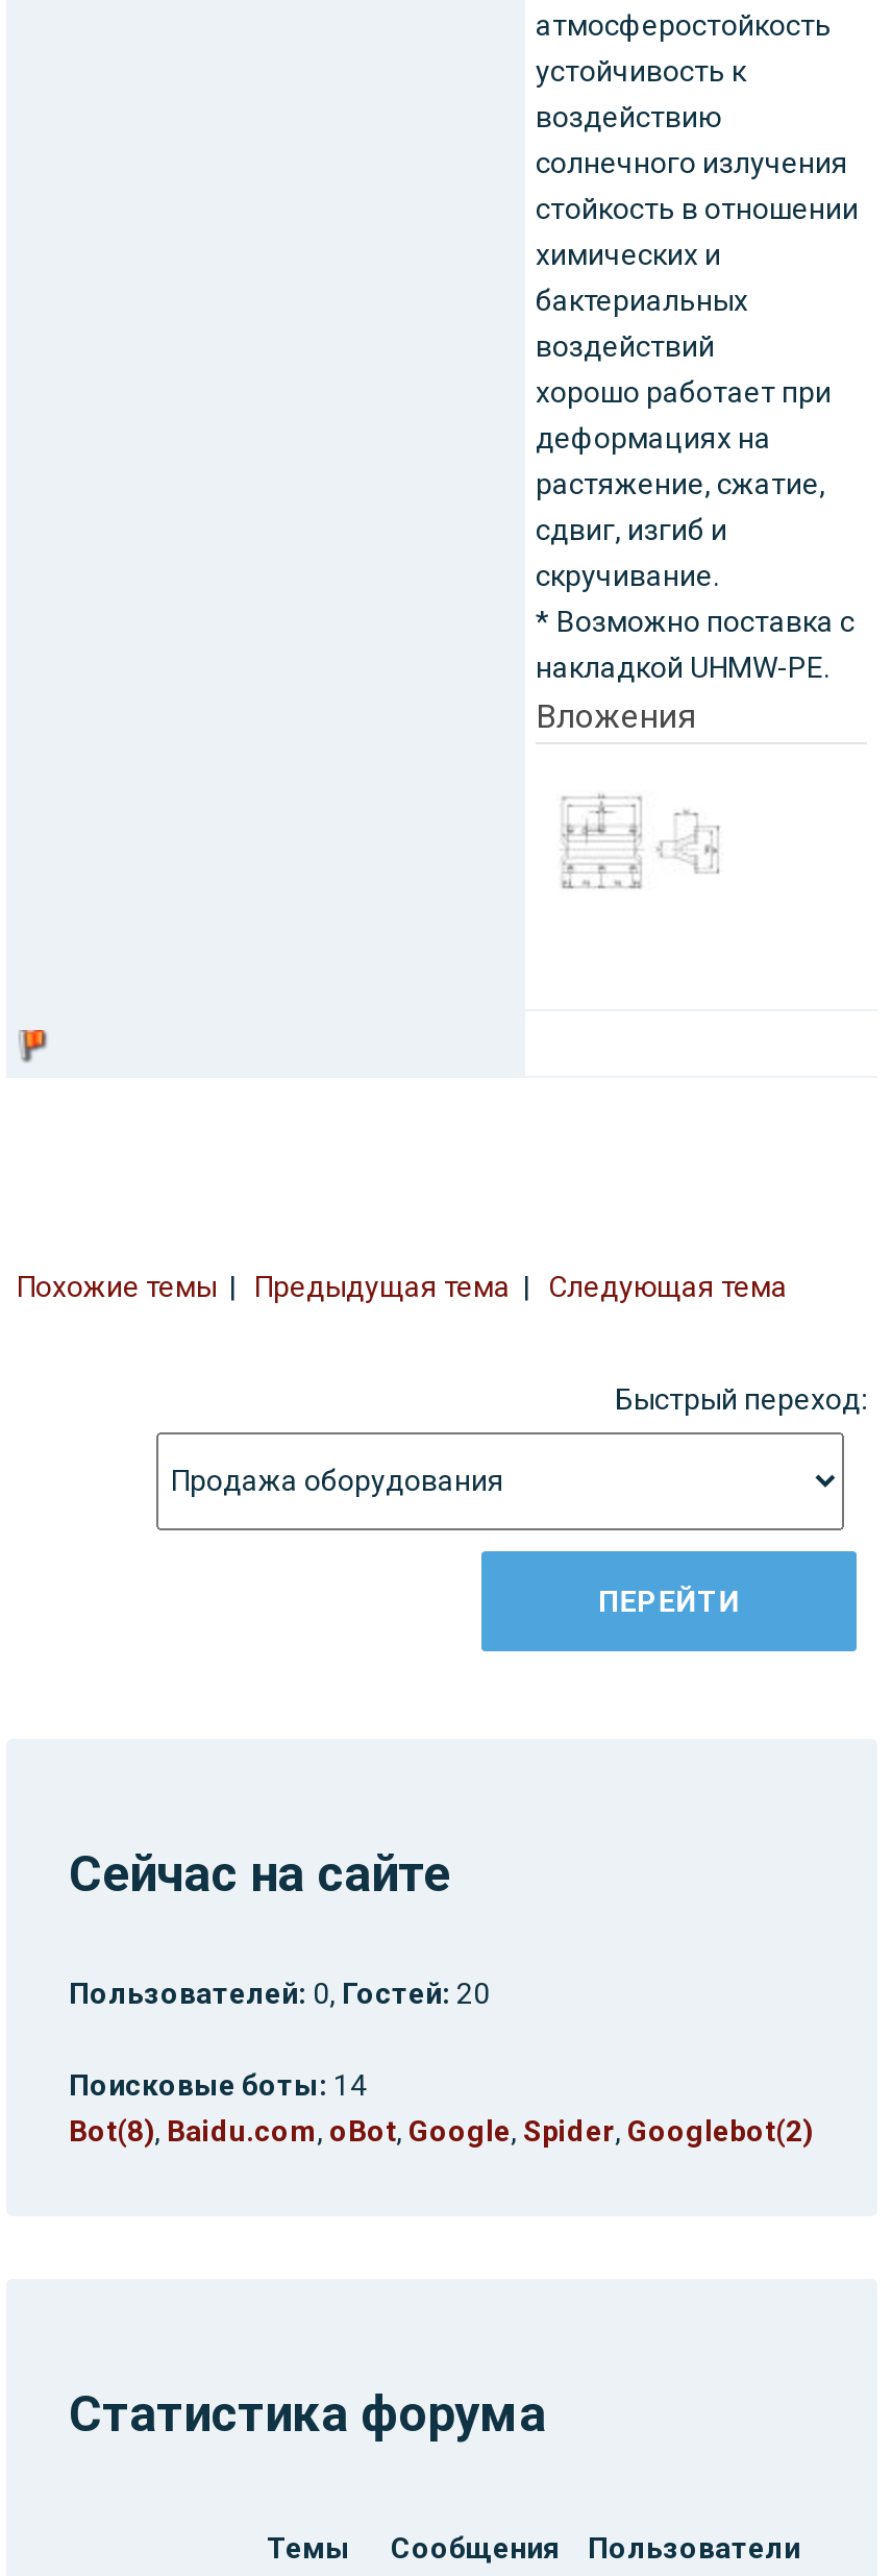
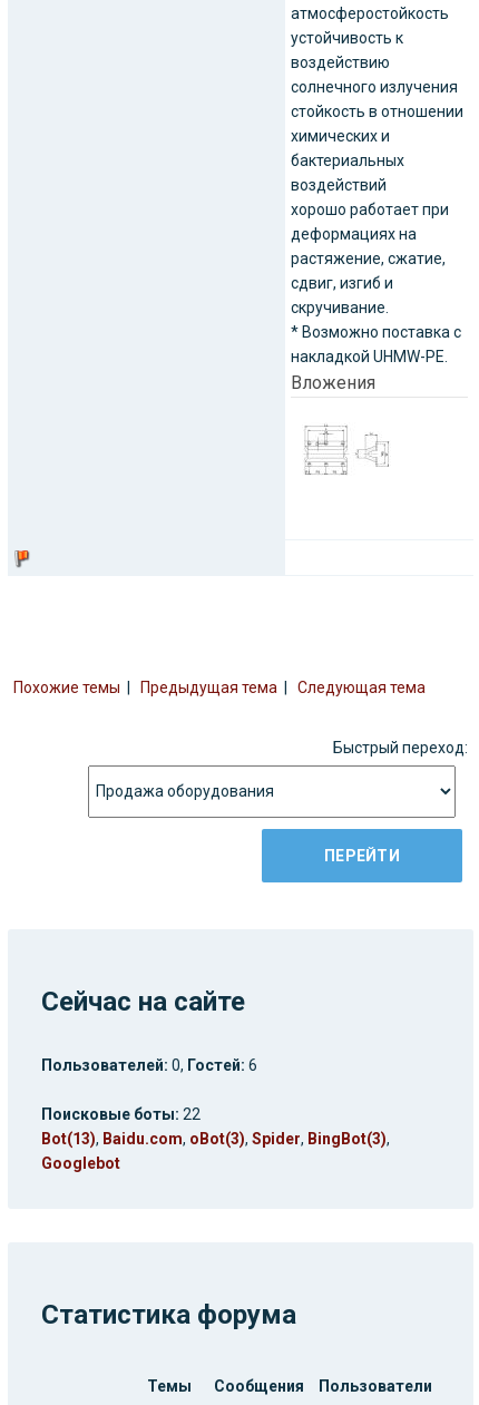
[69,1976,490,2009] Пользователей: 0, Гостей: 20 -> [41,1056,257,1074] Пользователей: 0, Гостей: 6
[69,2068,813,2147] Поисковые боты: 14 | Bot(8), Baidu.com, oBot, Google, Spider, Googlebot(2) -> [41,1105,390,1172] Поисковые боты: 22 | Bot(13), Baidu.com, oBot(3), Spider, BingBot(3), | Googlebot

